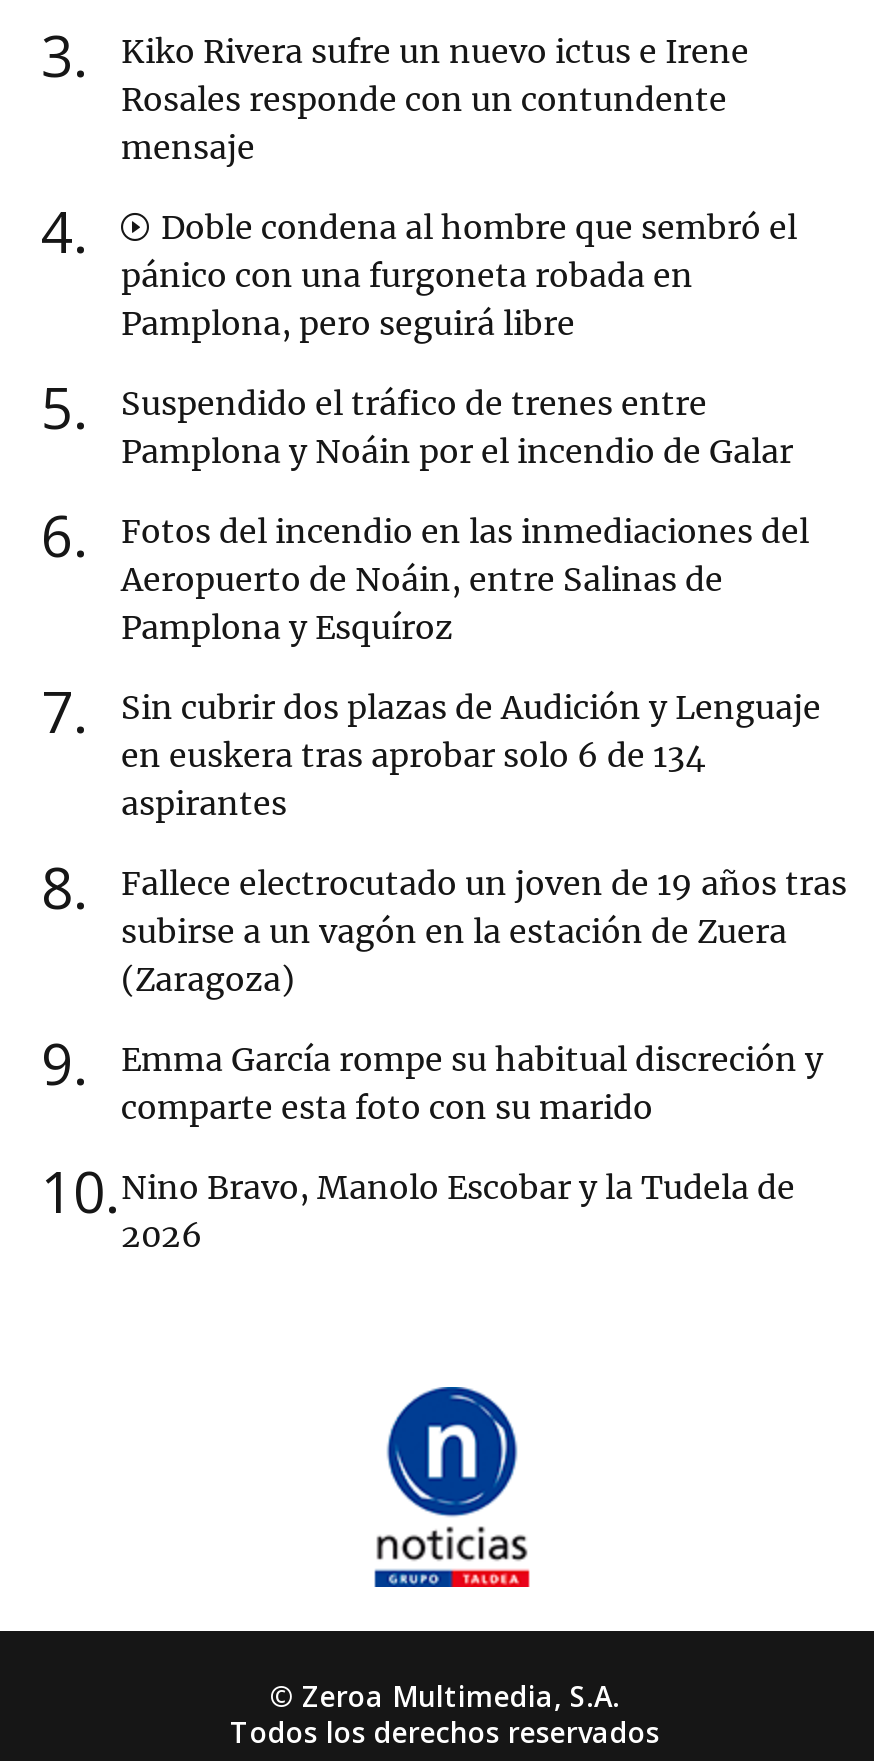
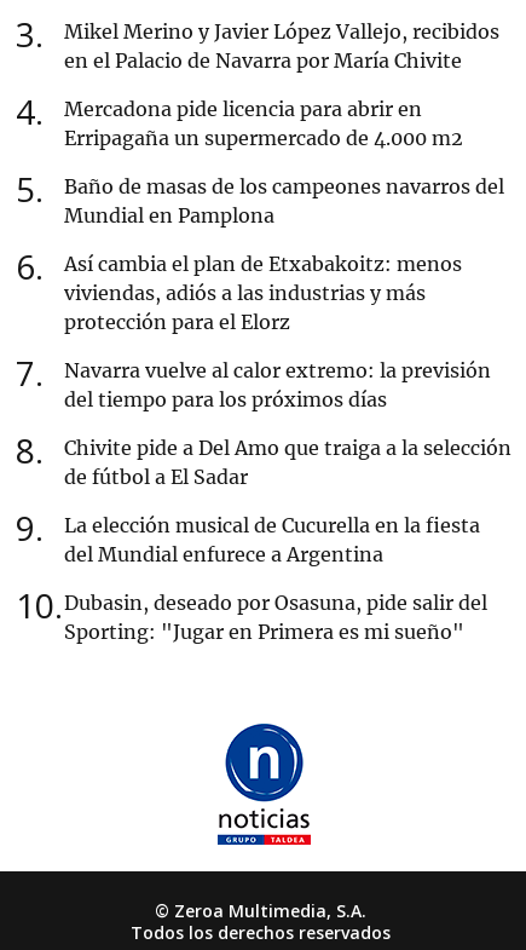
[121,31,749,167] Kiko Rivera sufre un nuevo ictus e Irene | Rosales responde con un contundente | mensaje -> [64,19,499,73] Mikel Merino y Javier López Vallejo, recibidos | en el Palacio de Navarra por María Chivite
[121,207,797,343] Doble condena al hombre que sembró el | pánico con una furgoneta robada en | Pamplona, pero seguirá libre -> [64,97,463,150] Mercadona pide licencia para abrir en | Erripagaña un supermercado de 4.000 m2
[121,383,793,471] Suspendido el tráfico de trenes entre | Pamplona y Noáin por el incendio de Galar -> [64,174,504,228] Baño de masas de los campeones navarros del | Mundial en Pamplona
[121,511,809,647] Fotos del incendio en las inmediaciones del | Aeropuerto de Noáin, entre Salinas de | Pamplona y Esquíroz -> [64,252,462,334] Así cambia el plan de Etxabakoitz: menos | viviendas, adiós a las industrias y más | protección para el Elorz
[121,687,821,823] Sin cubrir dos plazas de Audición y Lenguaje | en euskera tras aprobar solo 6 de 134 | aspirantes -> [64,358,491,411] Navarra vuelve al calor extremo: la previsión | del tiempo para los próximos días
[121,863,847,999] Fallece electrocutado un joven de 19 años tras | subirse a un vagón en la estación de Zuera | (Zaragoza) -> [64,436,511,489] Chivite pide a Del Amo que traiga a la selección | de fútbol a El Sadar
[41,1039,823,1255] Emma García rompe su habitual discreción y | comparte esta foto con su marido | 10 Nino Bravo, Manolo Escobar y la Tudela de | 2026 -> [16,513,487,644] La elección musical de Cucurella en la fiesta | del Mundial enfurece a Argentina | 10 Dubasin, deseado por Osasuna, pide salir del | Sporting: "Jugar en Primera es mi sueño"

